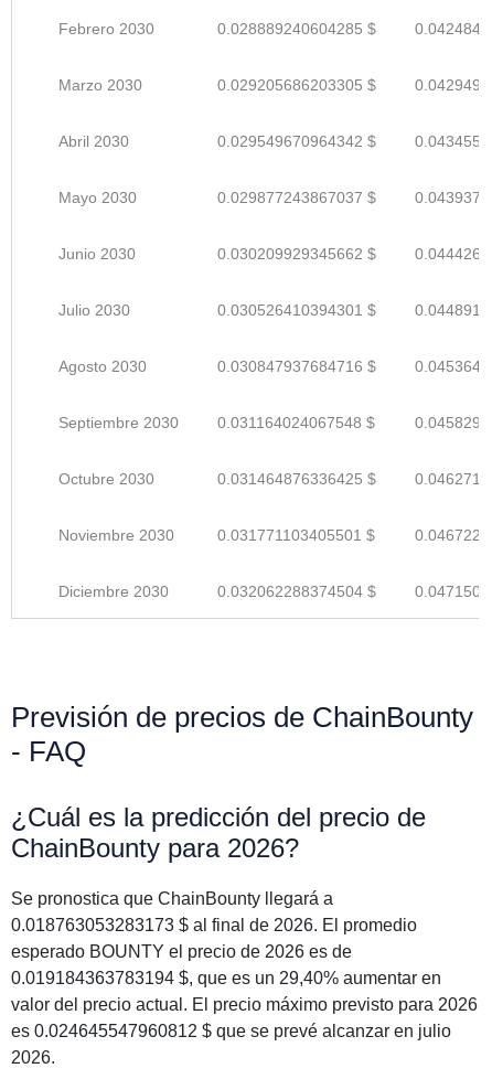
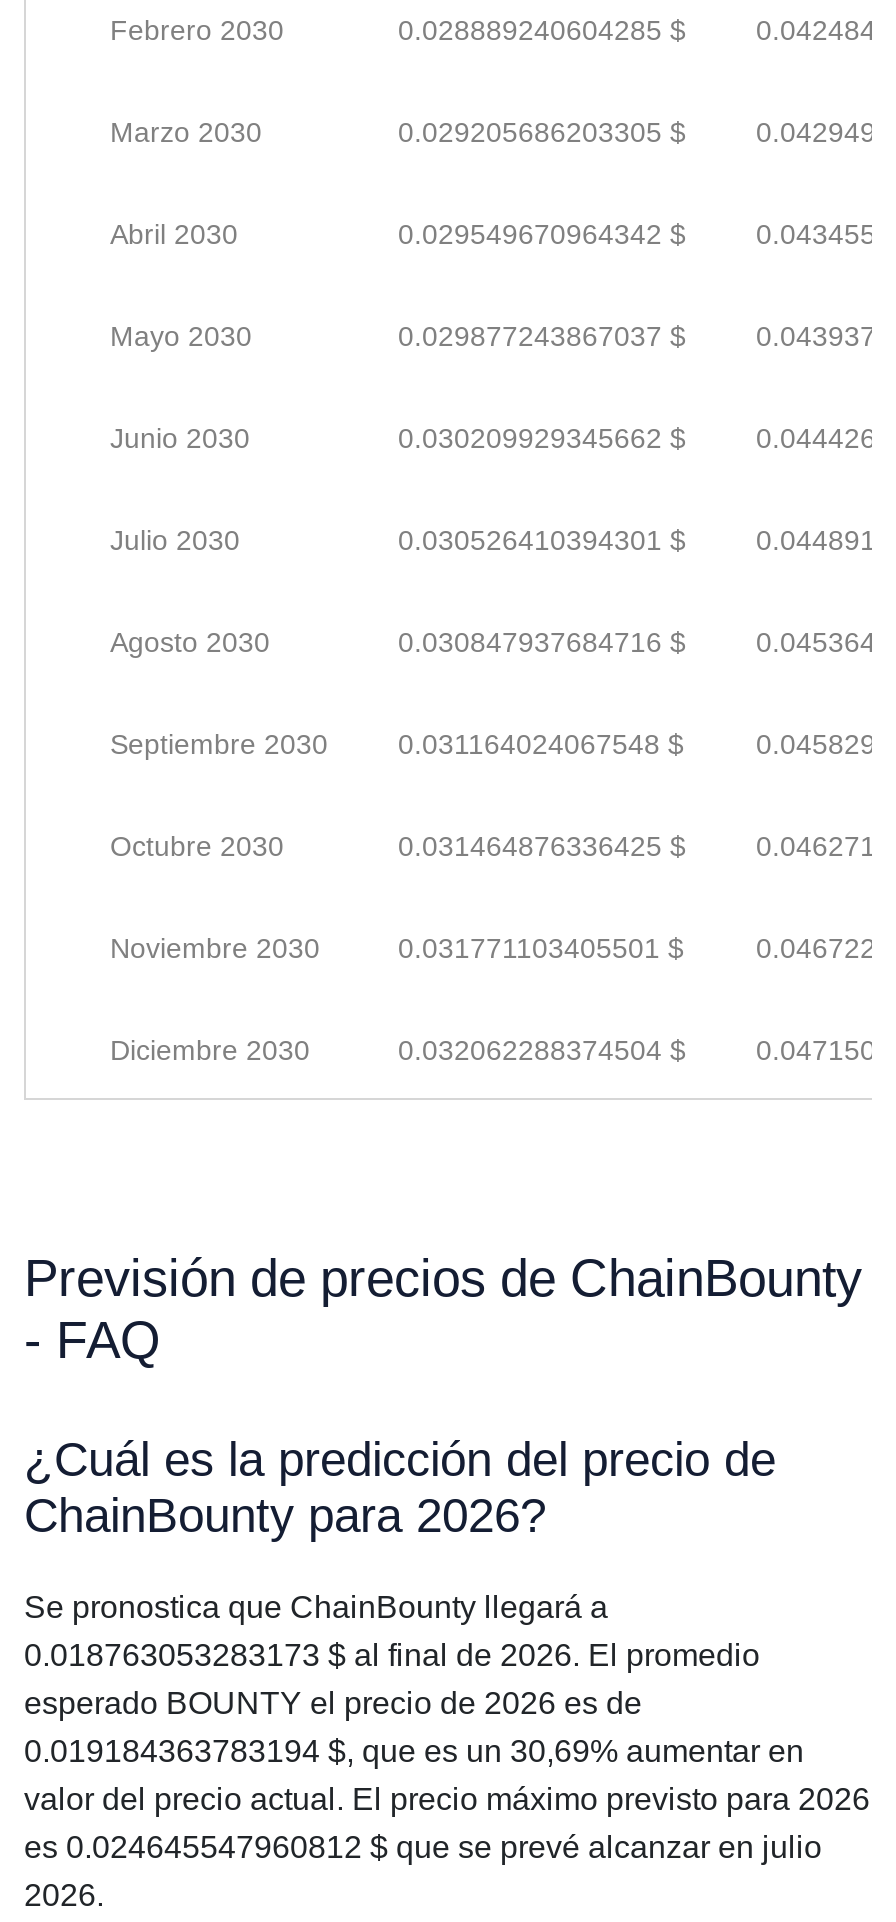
[11,969,441,987] 0.019184363783194 $, que es un 29,40% aumentar en -> [24,1734,804,1768] 0.019184363783194 $, que es un 30,69% aumentar en

